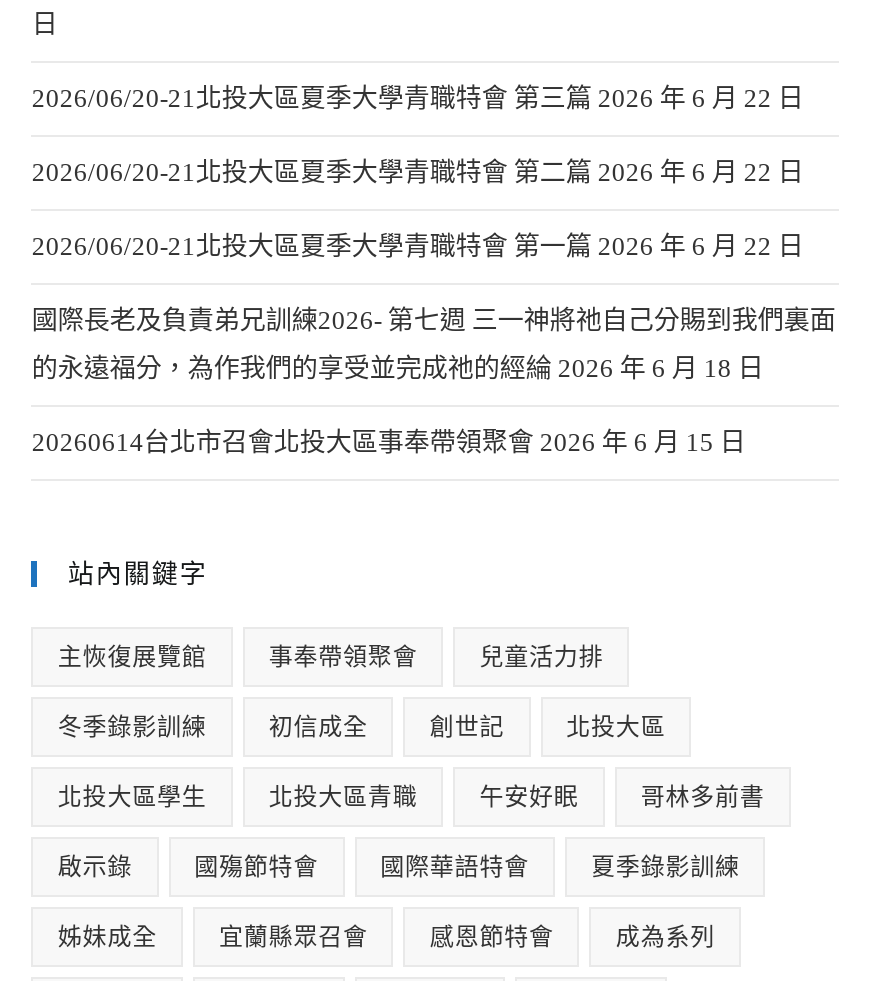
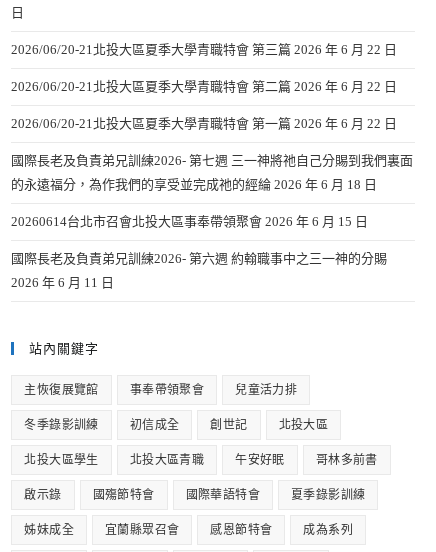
none -> [11,251,387,290] 國際長老及負責弟兄訓練2026- 第六週 約翰職事中之三一神的分賜 | 2026 年 6 月 11 日

